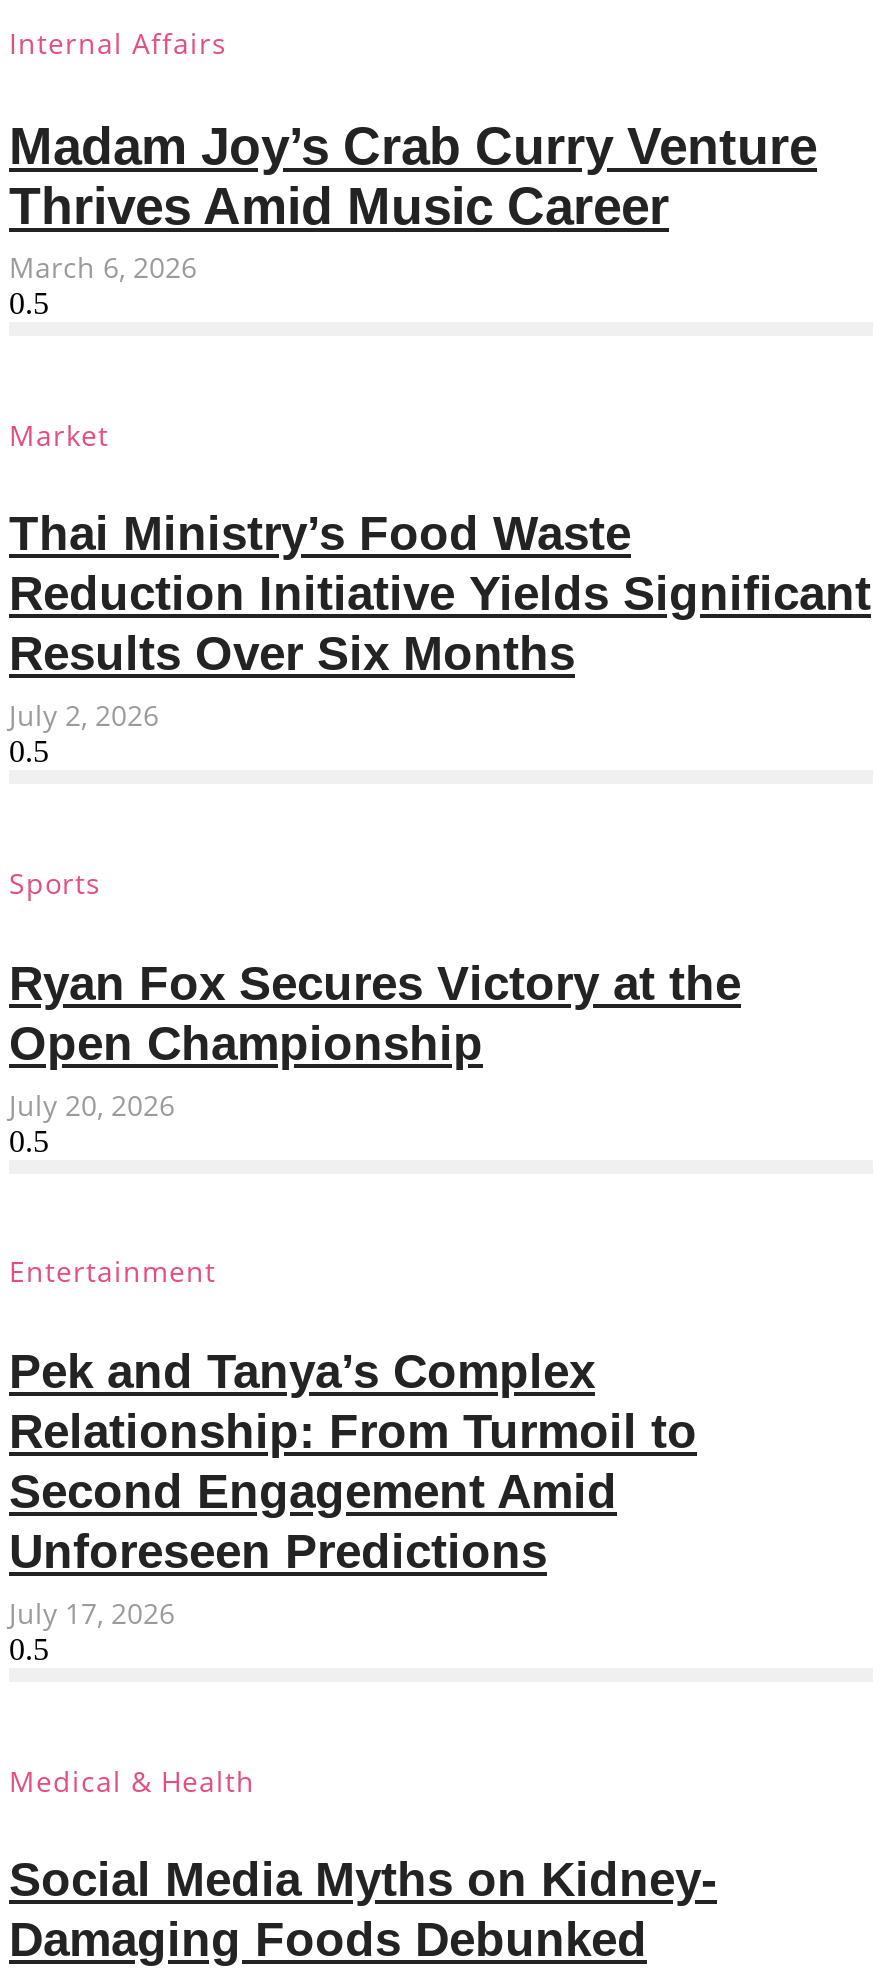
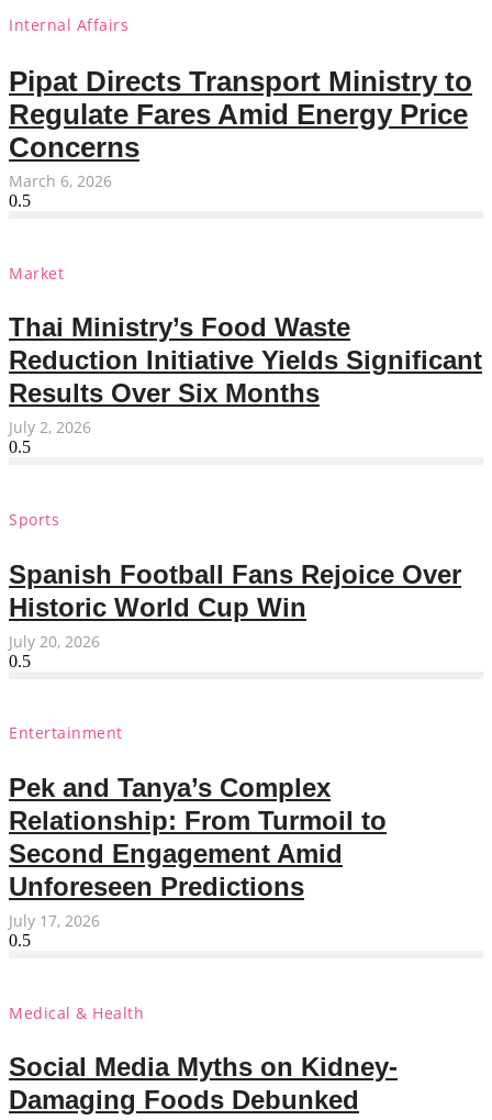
[9,116,817,236] Madam Joy’s Crab Curry Venture | Thrives Amid Music Career -> [9,65,472,164] Pipat Directs Transport Ministry to | Regulate Fares Amid Energy Price | Concerns
[9,955,741,1069] Ryan Fox Secures Victory at the | Open Championship -> [9,559,461,622] Spanish Football Fans Rejoice Over | Historic World Cup Win

